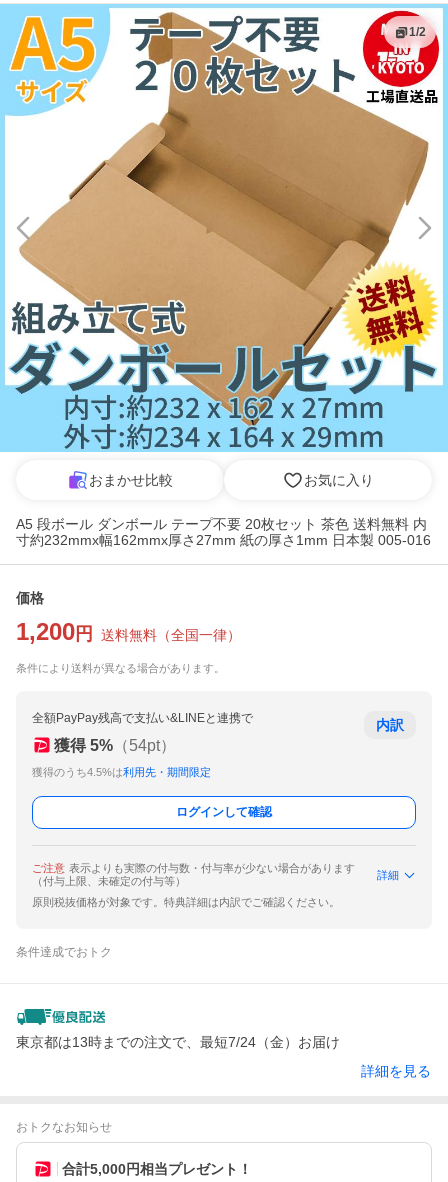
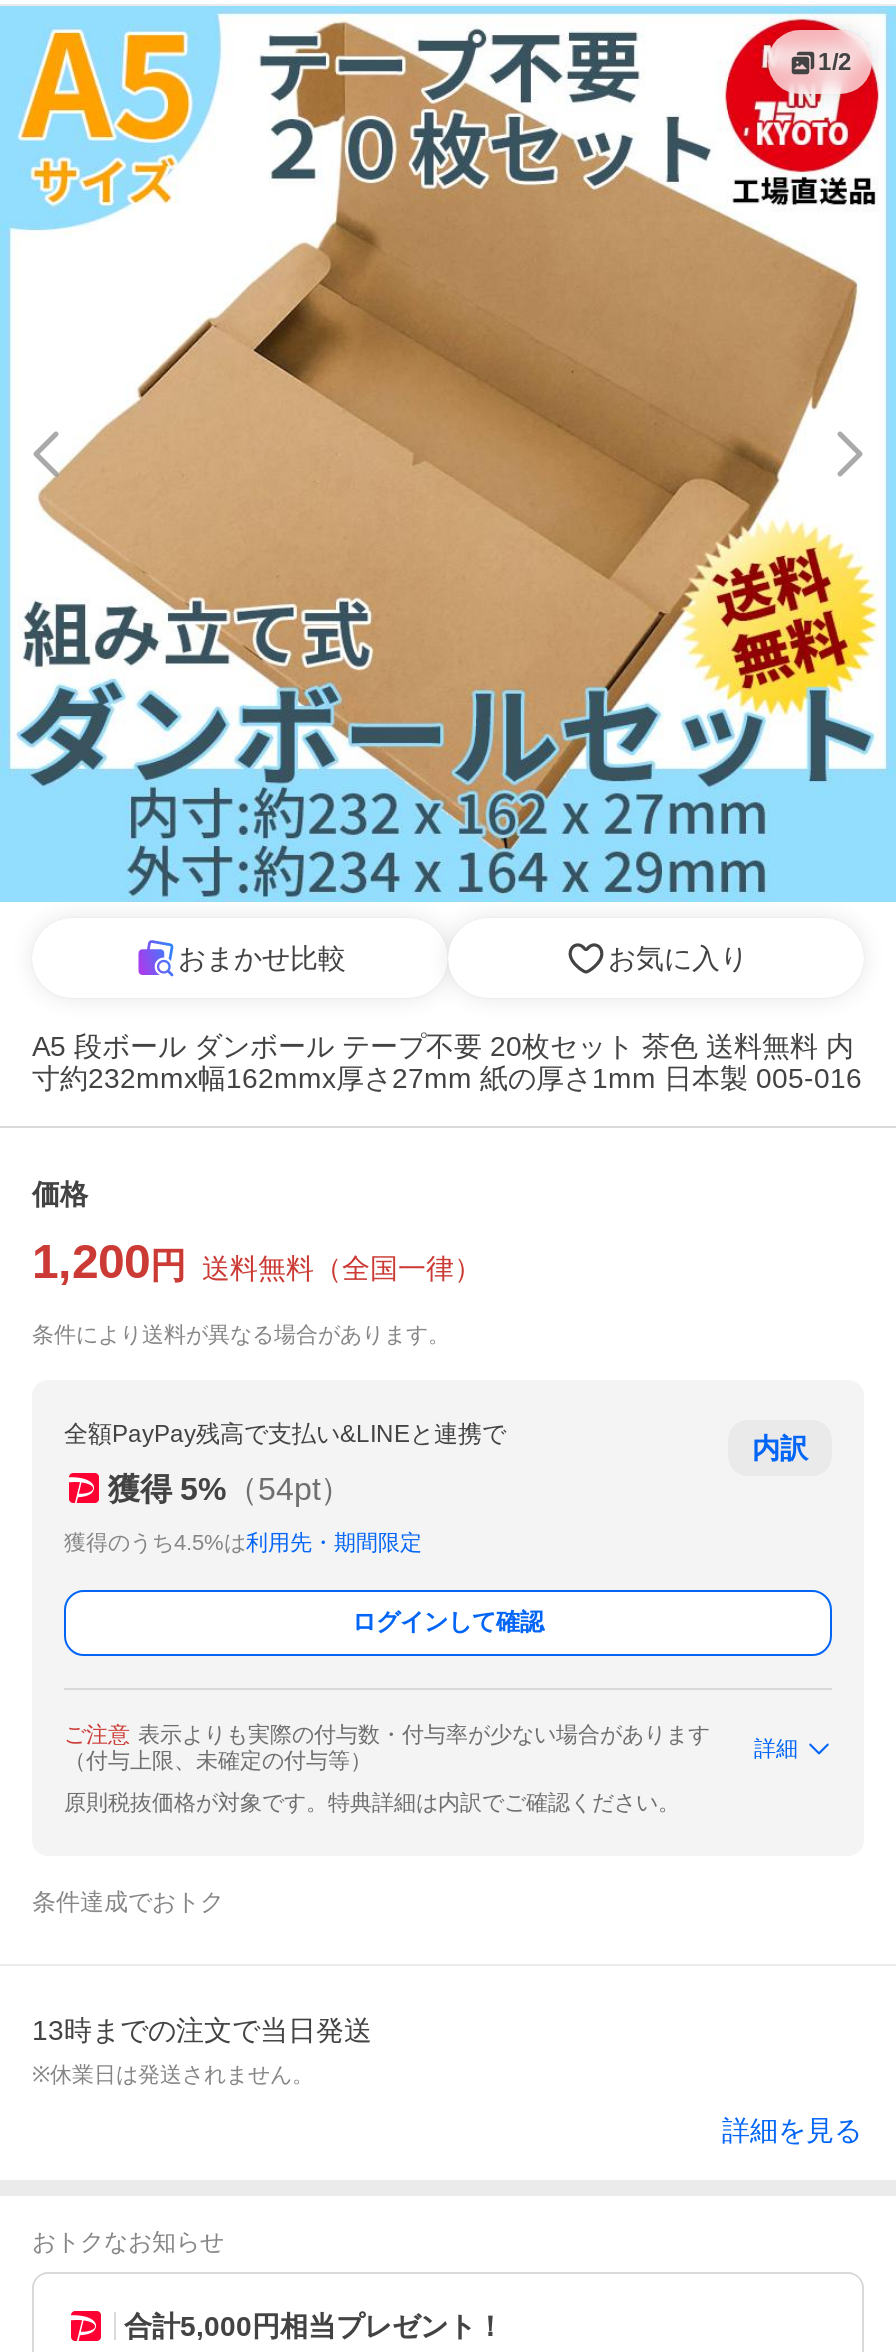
[16,1034,340,1050] 東京都は13時までの注文で、最短7/24（金）お届け -> [32,2014,372,2086] 13時までの注文で当日発送 | ※休業日は発送されません。

